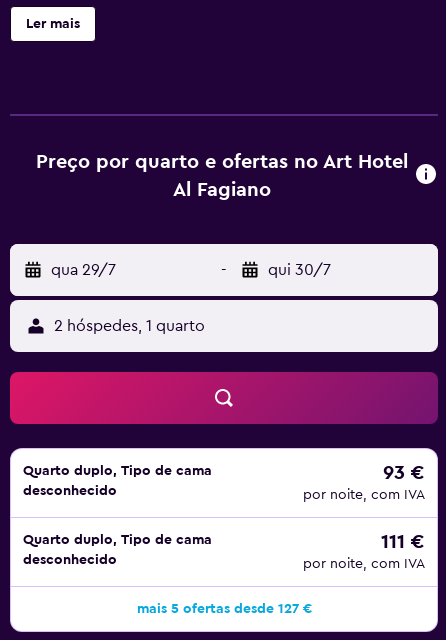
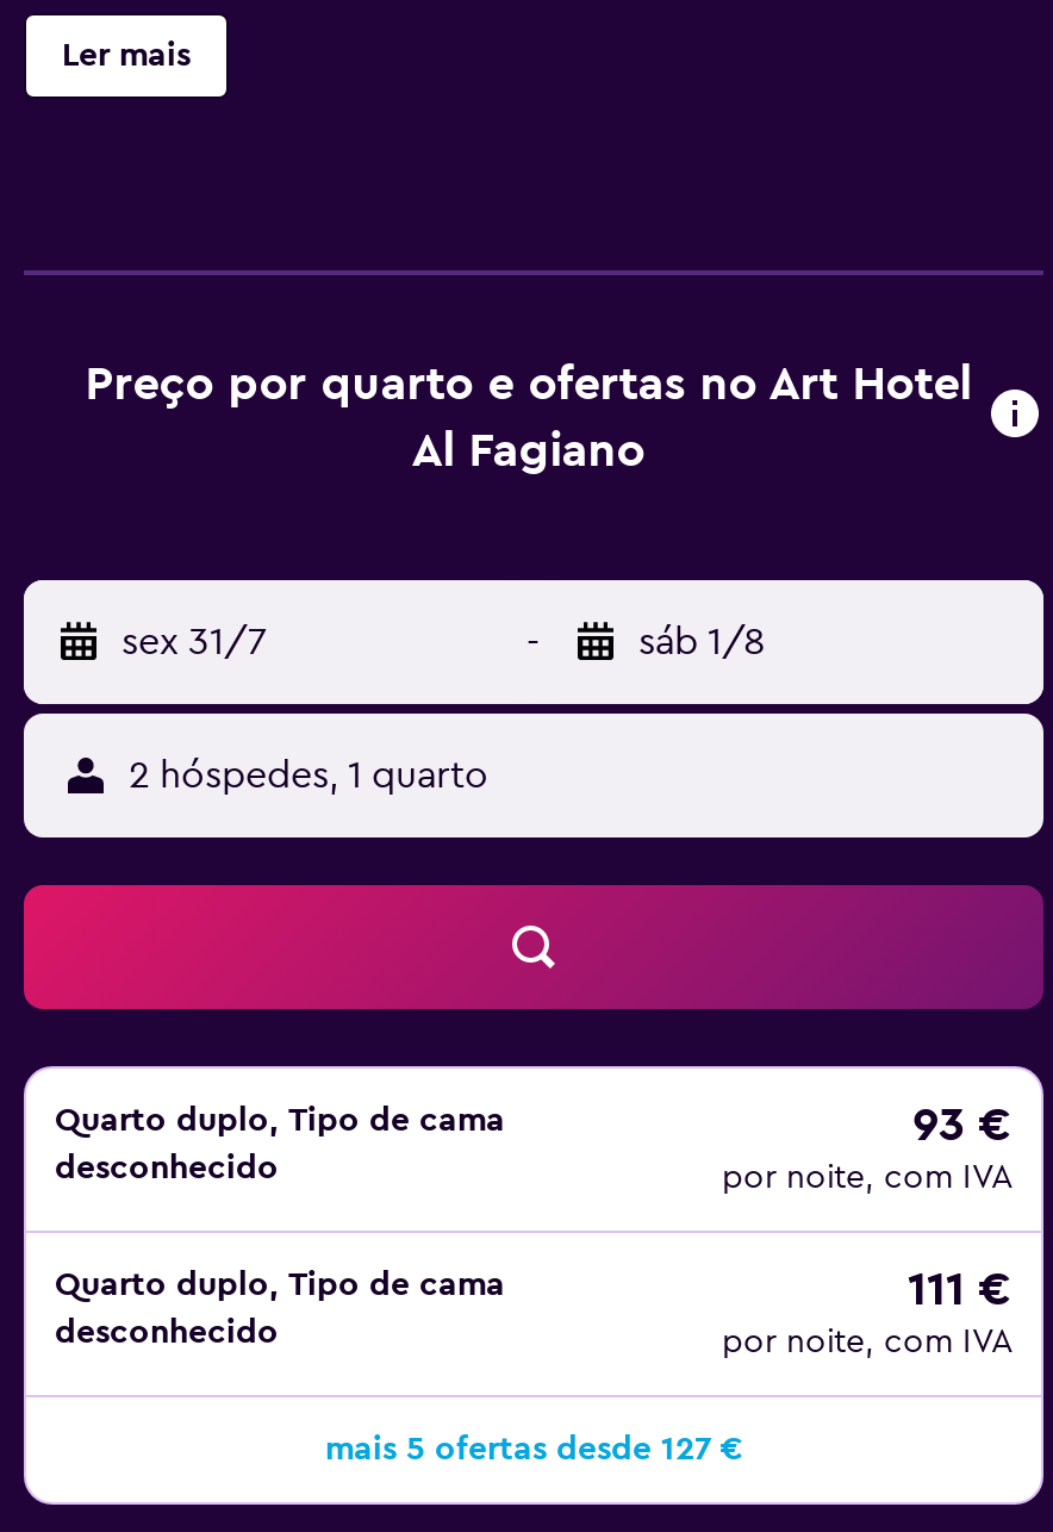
[51,262,116,278] qua 29/7 -> [121,623,267,661] sex 31/7
[268,262,331,278] qui 30/7 -> [638,623,765,661] sáb 1/8

